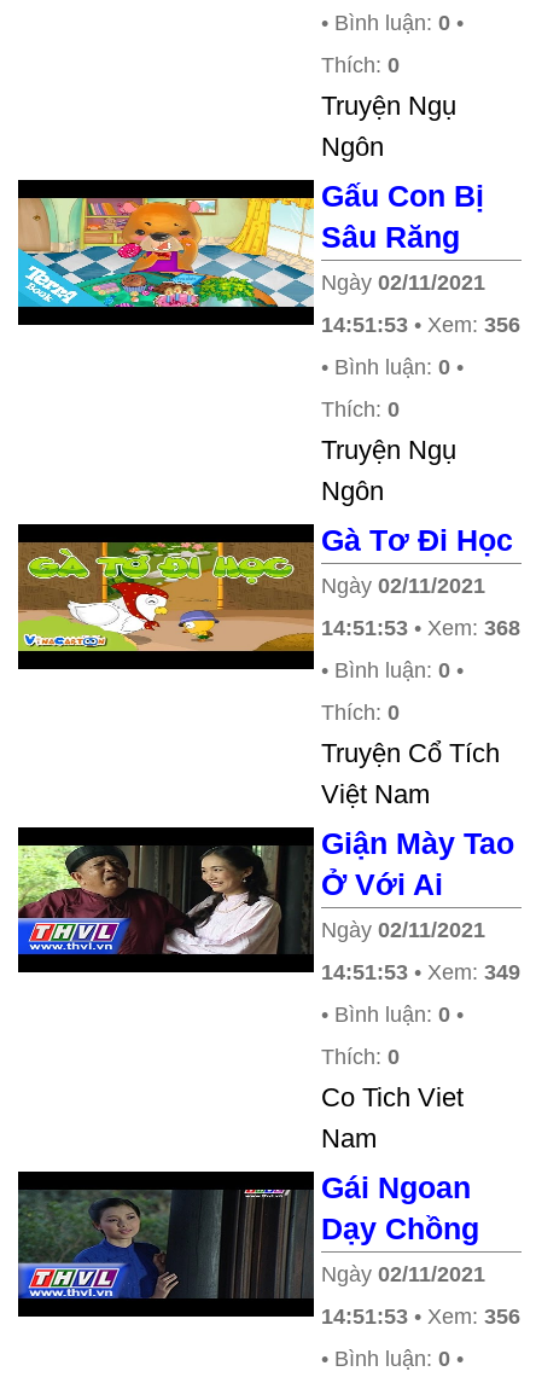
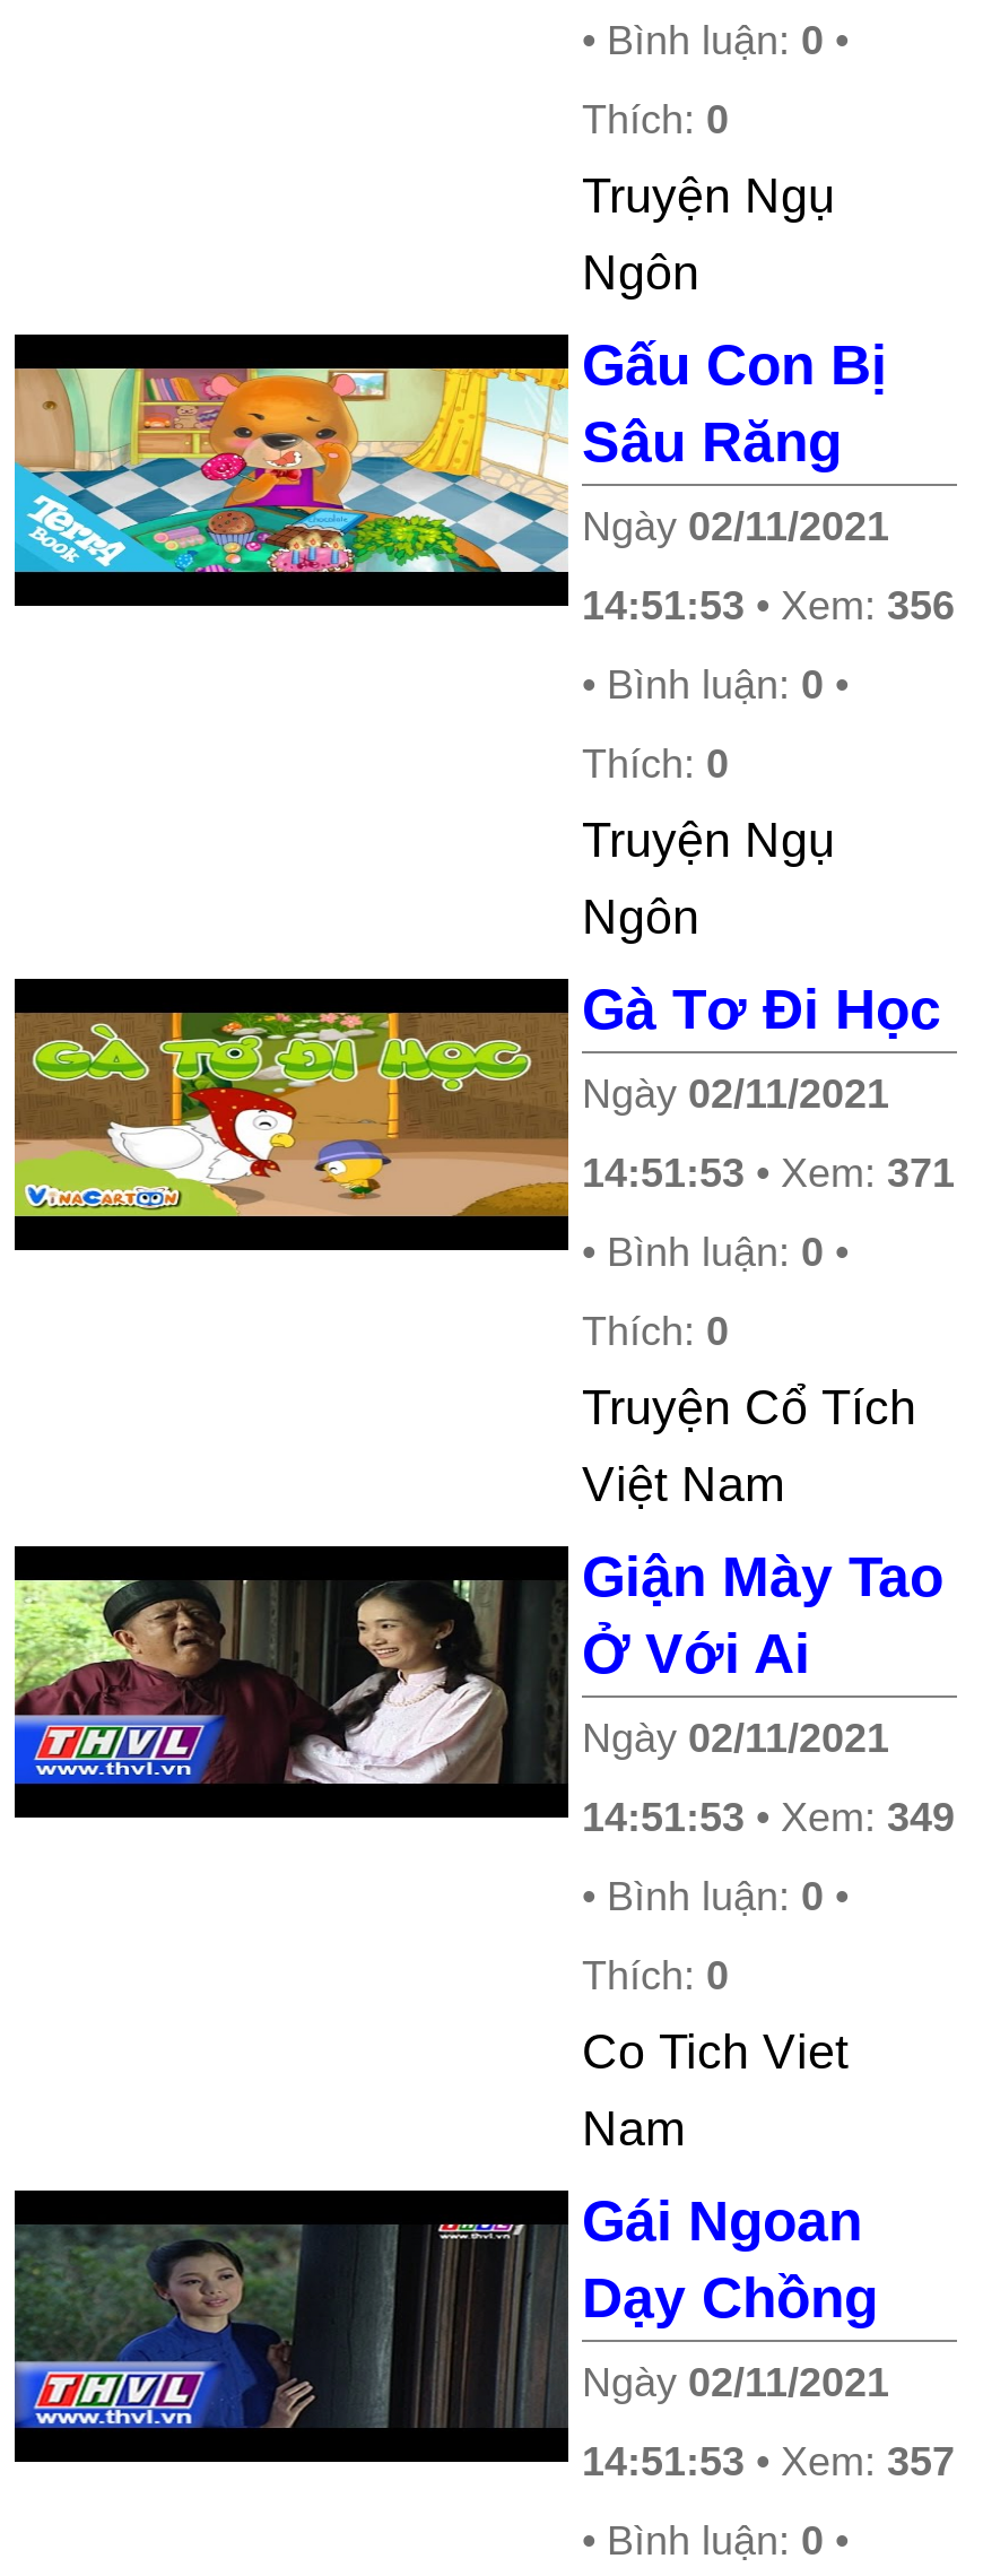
[321,616,520,640] 14:51:53 • Xem: 368 -> [582,1151,955,1196] 14:51:53 • Xem: 371
[321,1304,520,1329] 14:51:53 • Xem: 356 -> [582,2439,955,2484] 14:51:53 • Xem: 357

